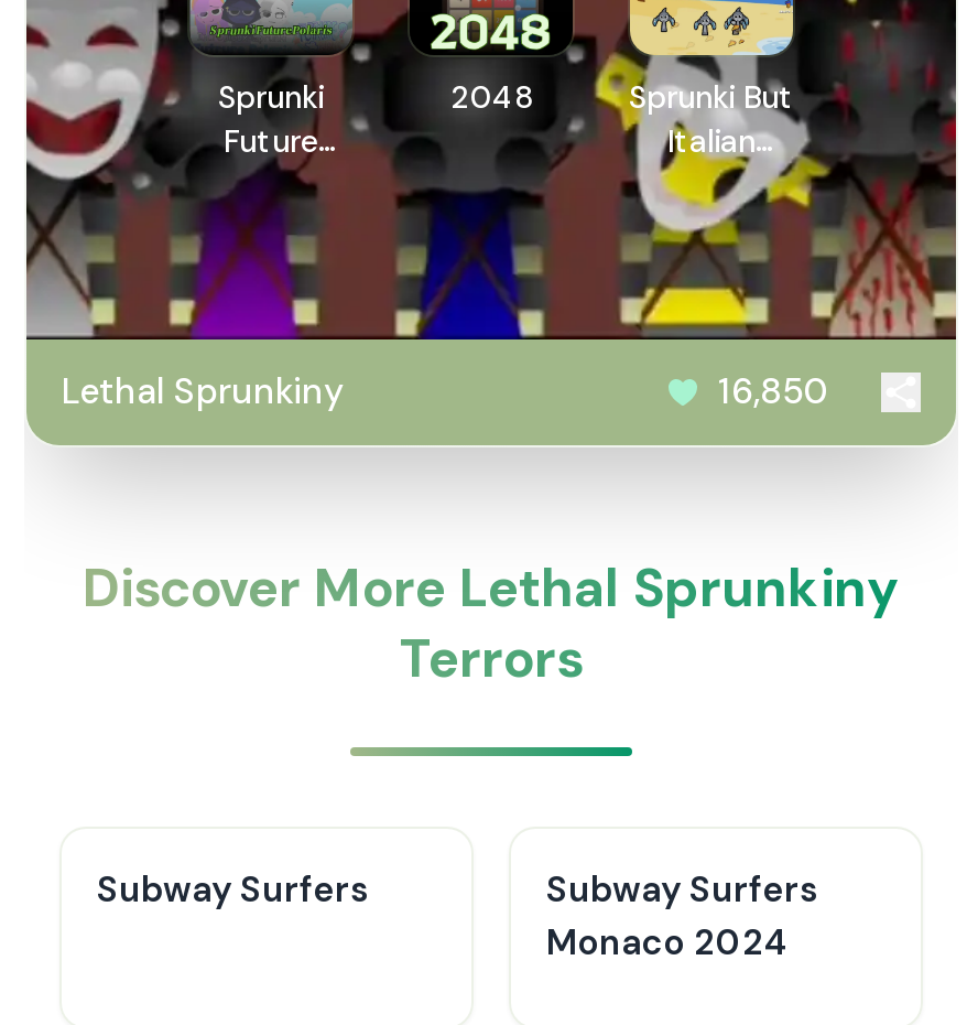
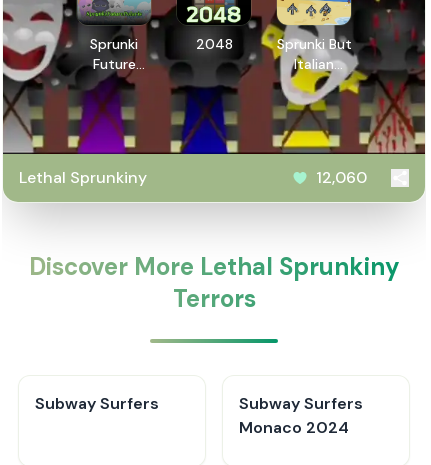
[718,368,828,414] 16,850 -> [316,167,367,188] 12,060

